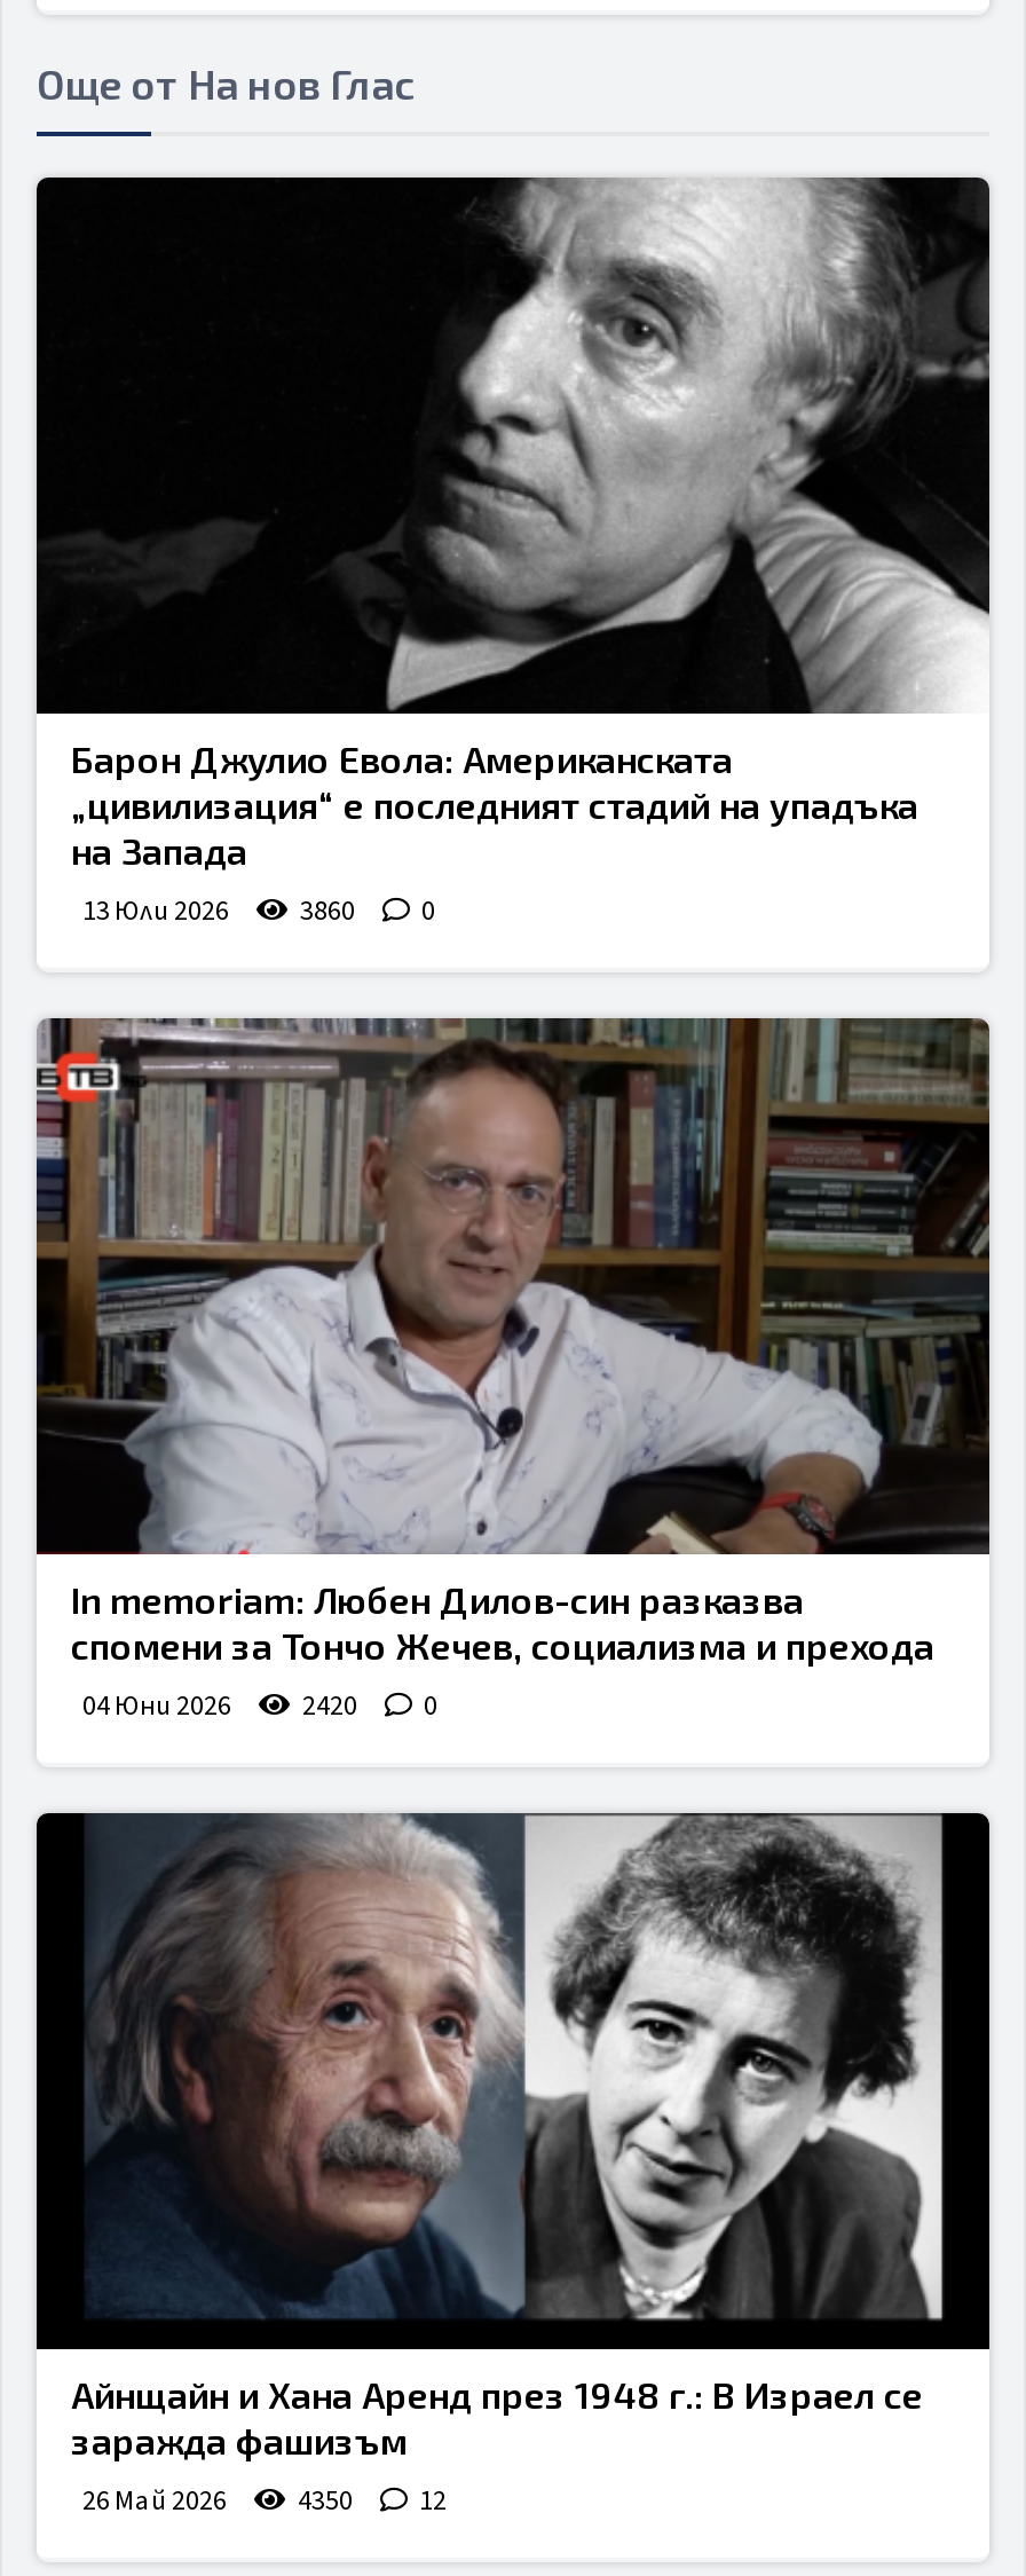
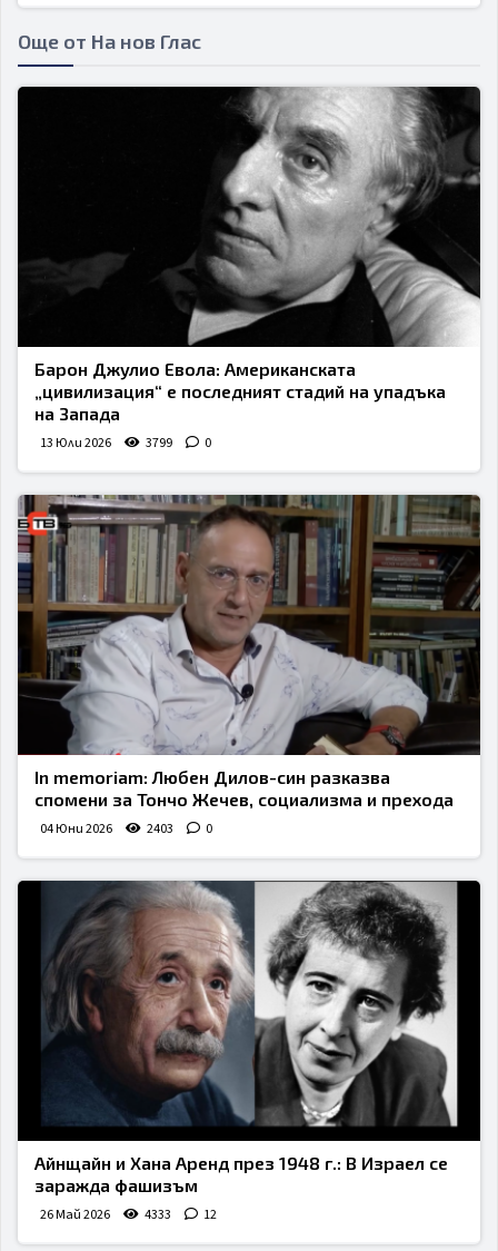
[82,892,435,931] 13 Юли 2026 3860 0 -> [40,433,211,452] 13 Юли 2026 3799 0
[82,1686,437,1725] 04 Юни 2026 2420 0 -> [40,819,212,838] 04 Юни 2026 2403 0
[82,2481,447,2520] 26 Май 2026 4350 12 -> [40,1205,217,1224] 26 Май 2026 4333 12

